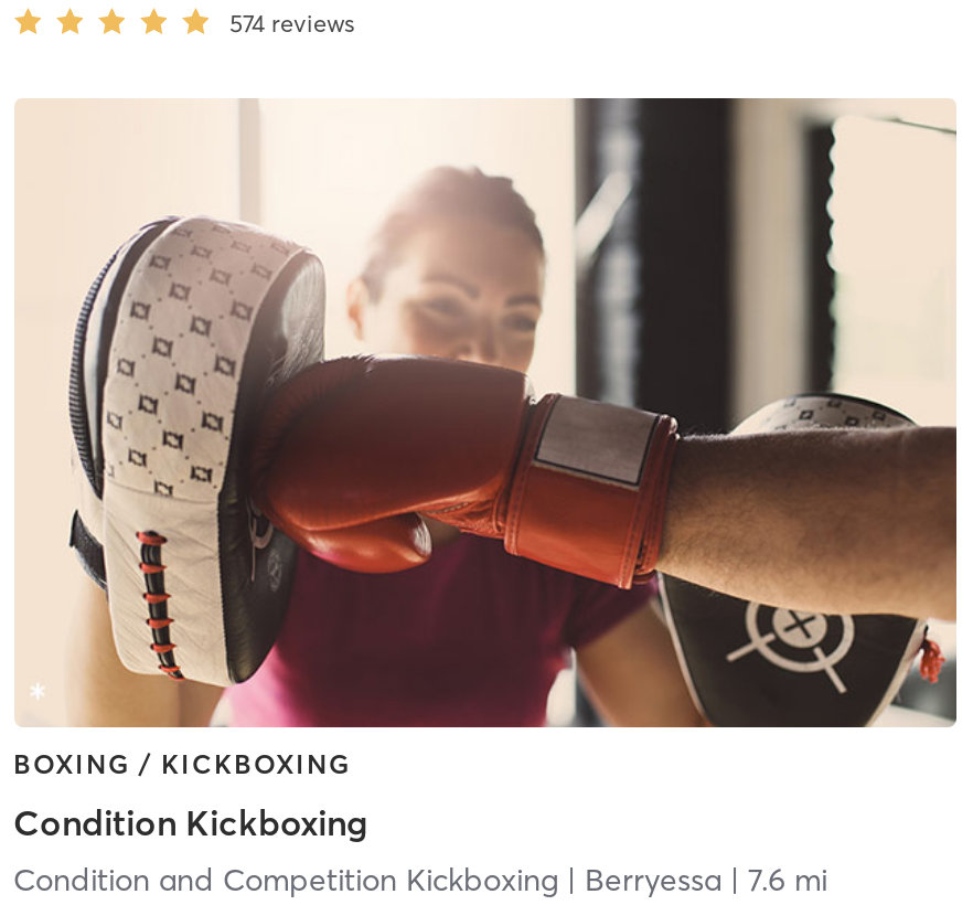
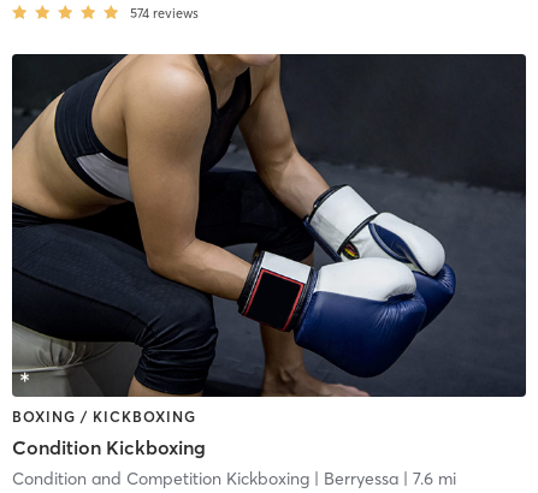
[14,95,959,731] [image] -> [11,53,527,398] [image]

